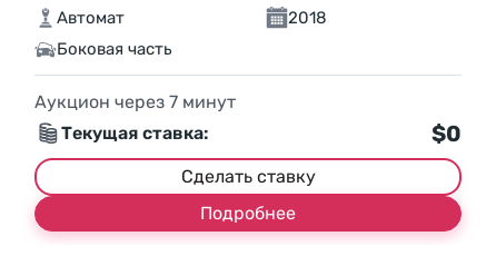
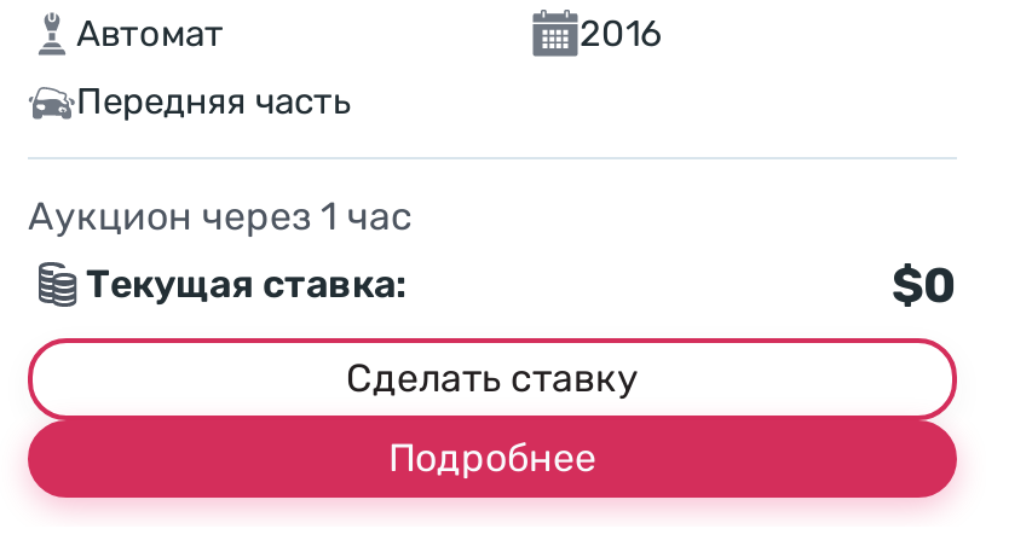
[288,8,327,28] 2018 -> [580,13,662,56] 2016
[57,39,172,59] Боковая часть -> [76,80,352,124] Передняя часть
[34,92,236,113] Аукцион через 7 минут -> [28,194,413,240] Аукцион через 1 час

